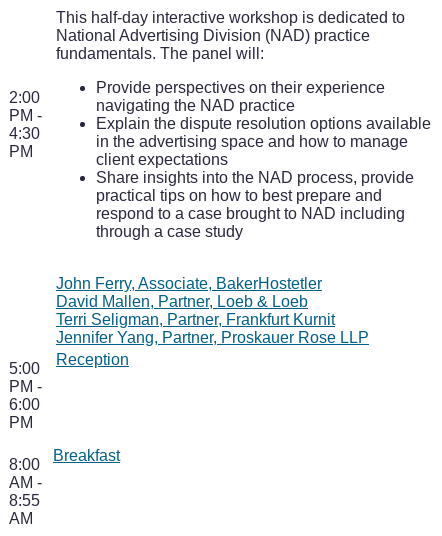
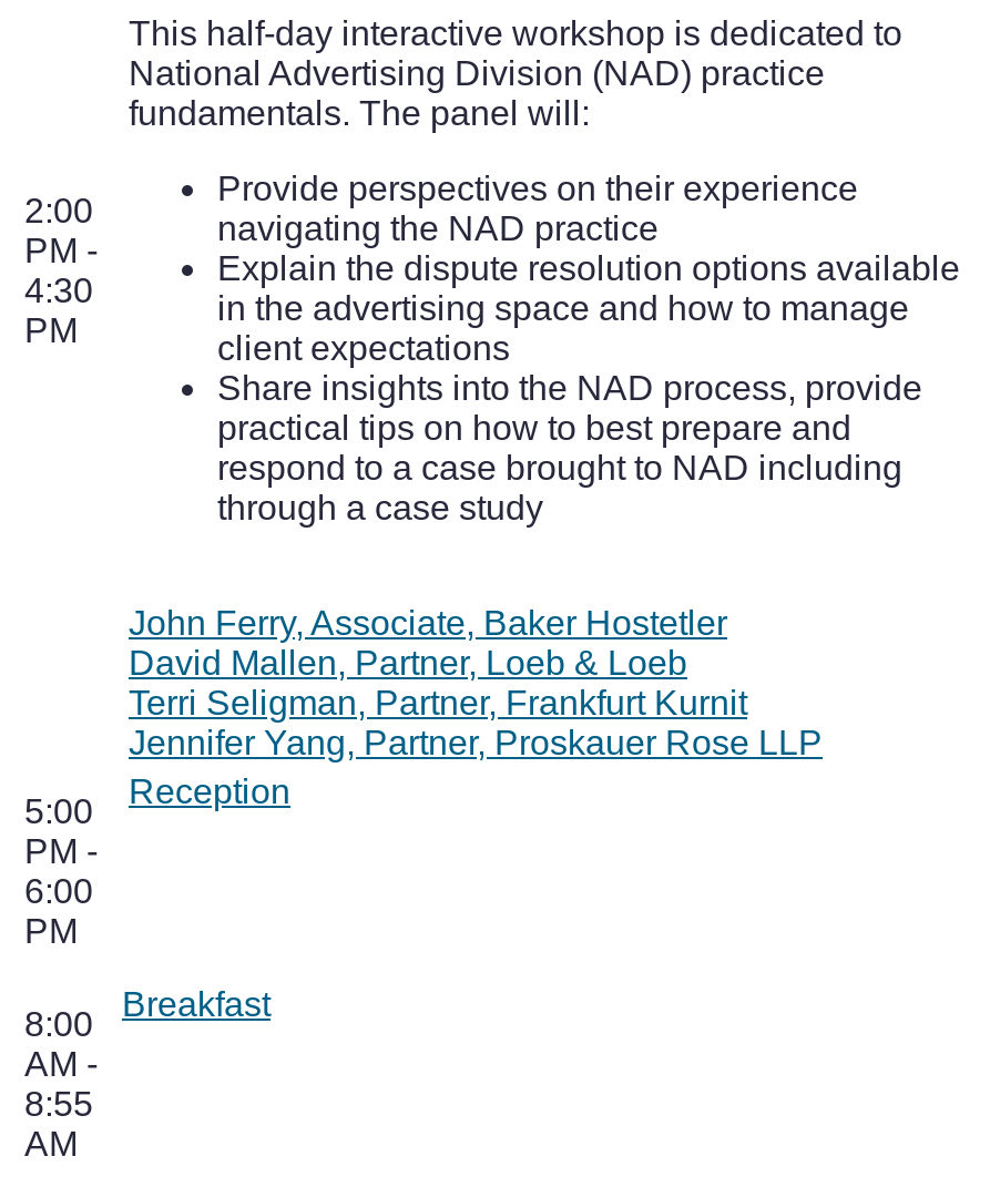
[56,275,322,292] John Ferry, Associate, BakerHostetler -> [129,604,727,642] John Ferry, Associate, Baker Hostetler

